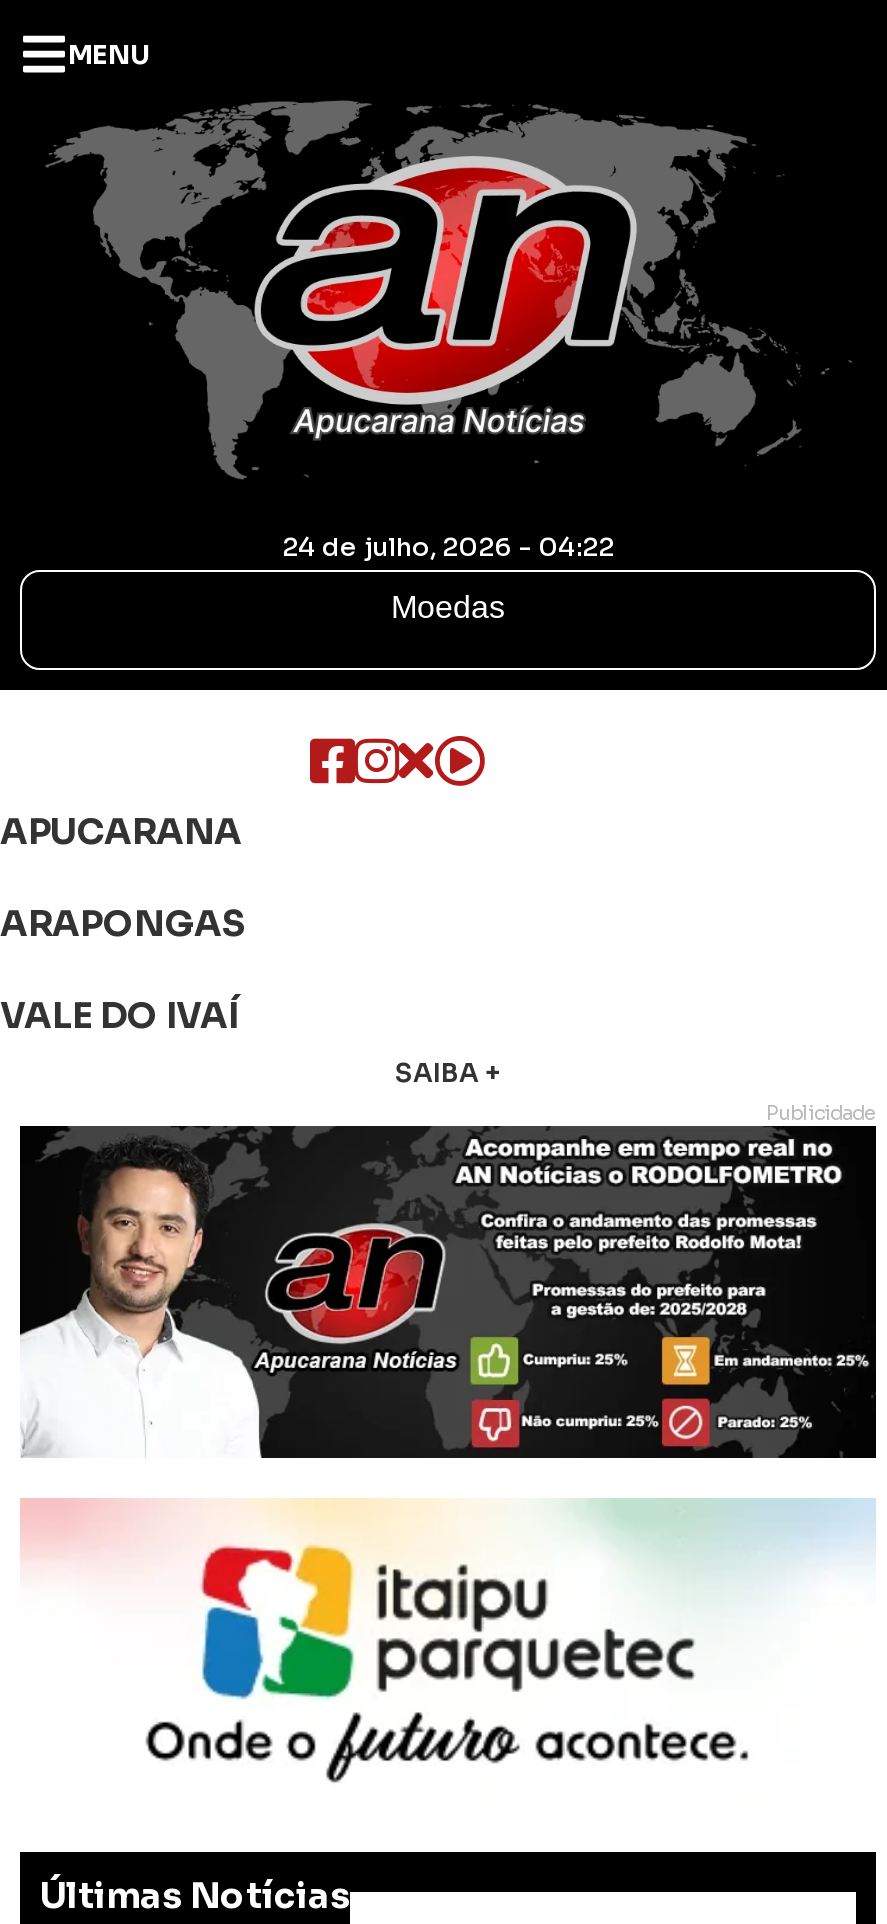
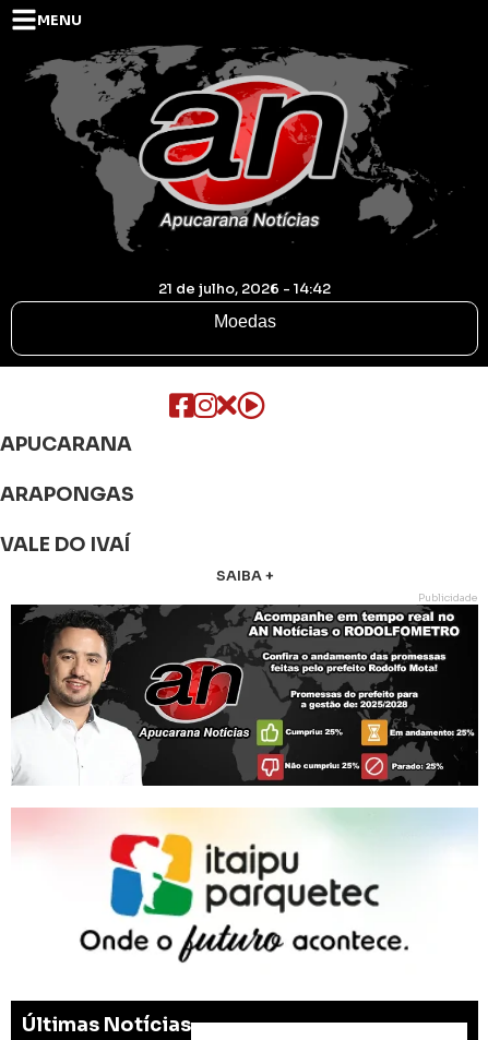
[282,532,614,564] 24 de julho, 2026 - 04:22 -> [158,280,331,298] 21 de julho, 2026 - 14:42

